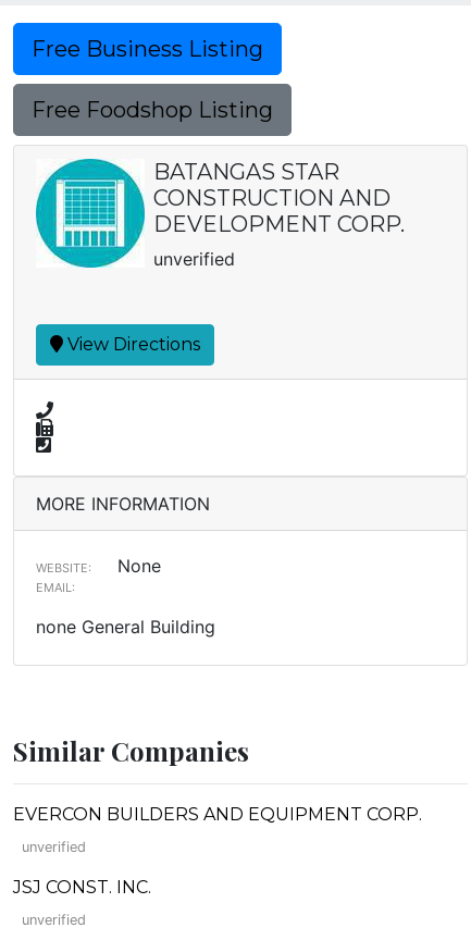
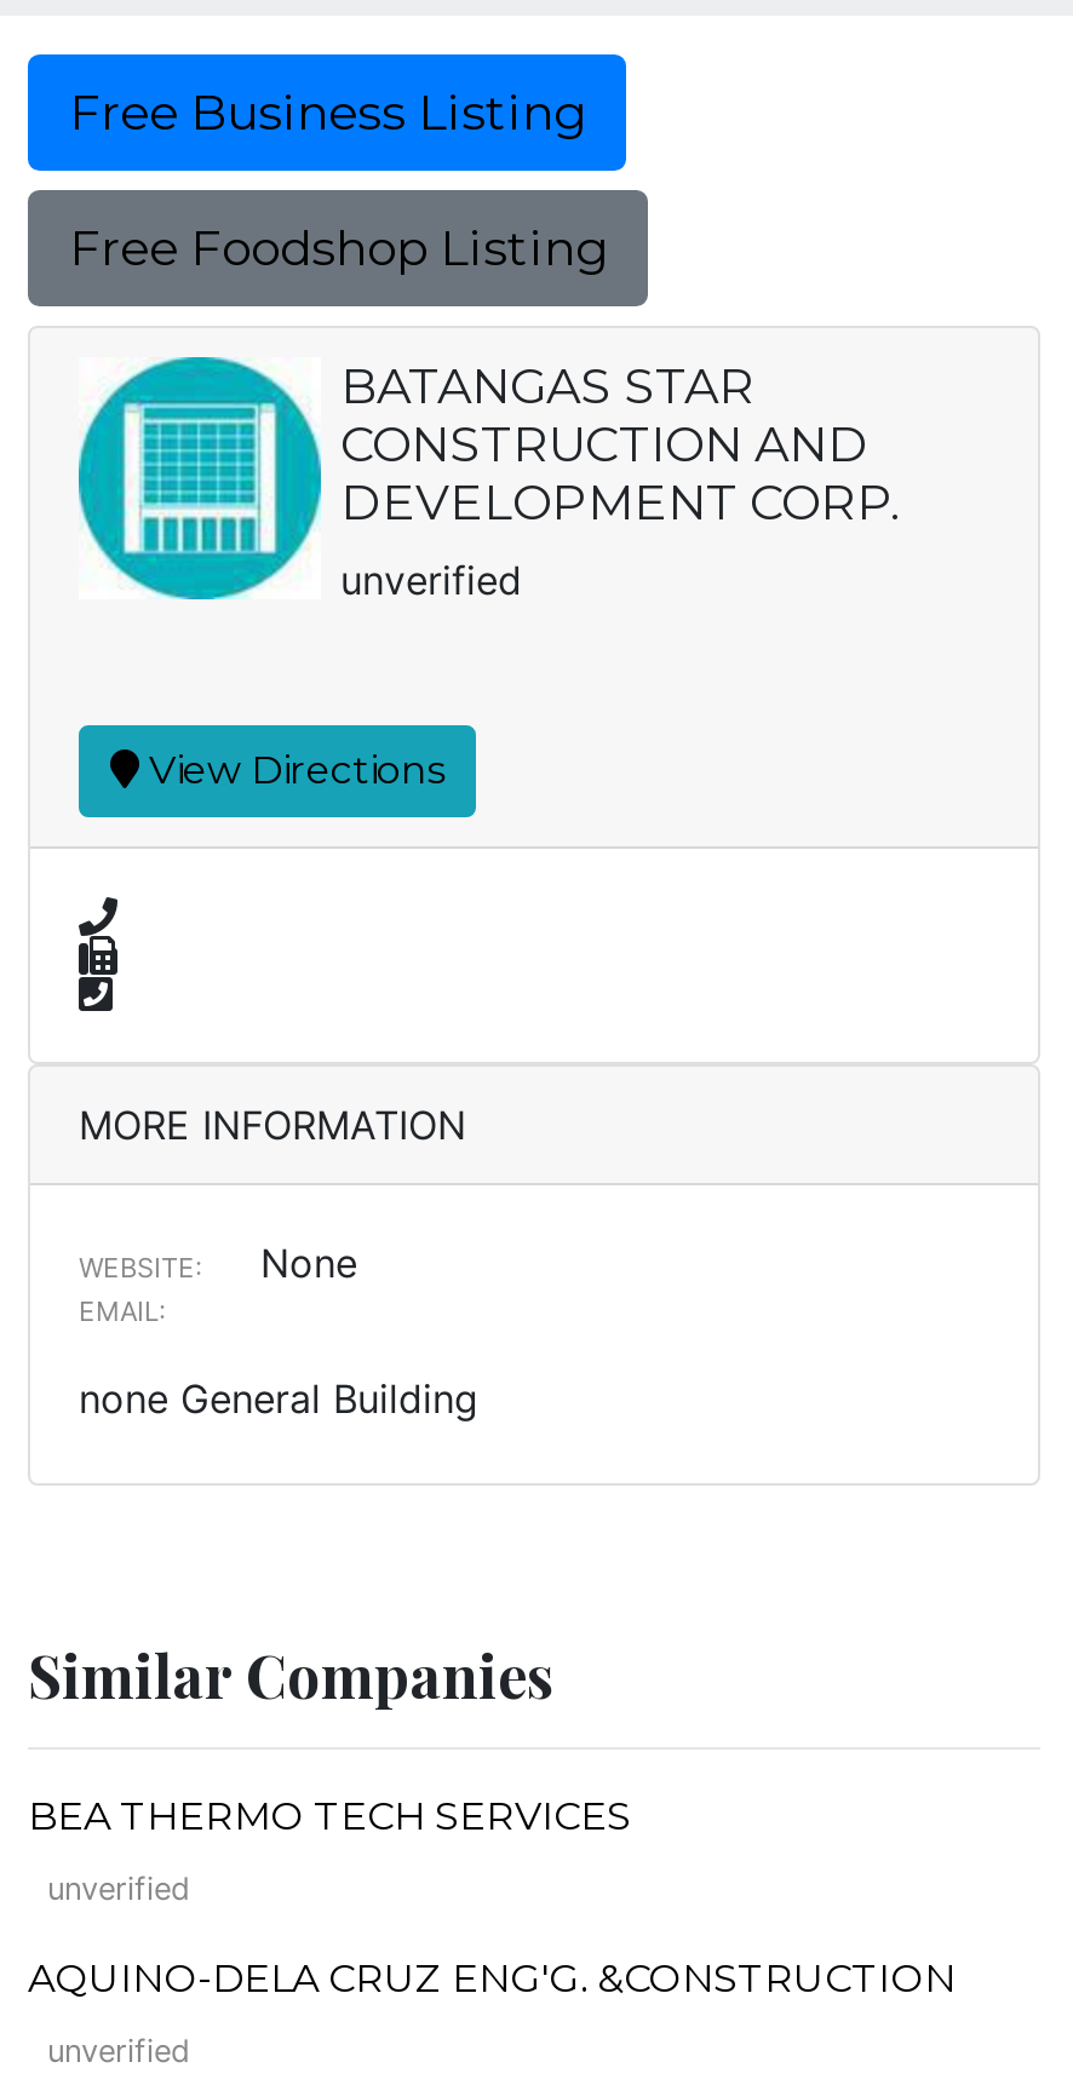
[13,804,422,824] EVERCON BUILDERS AND EQUIPMENT CORP. -> [28,1793,631,1839] BEA THERMO TECH SERVICES
[13,877,151,897] JSJ CONST. INC. -> [28,1955,956,2001] AQUINO-DELA CRUZ ENG'G. &CONSTRUCTION

